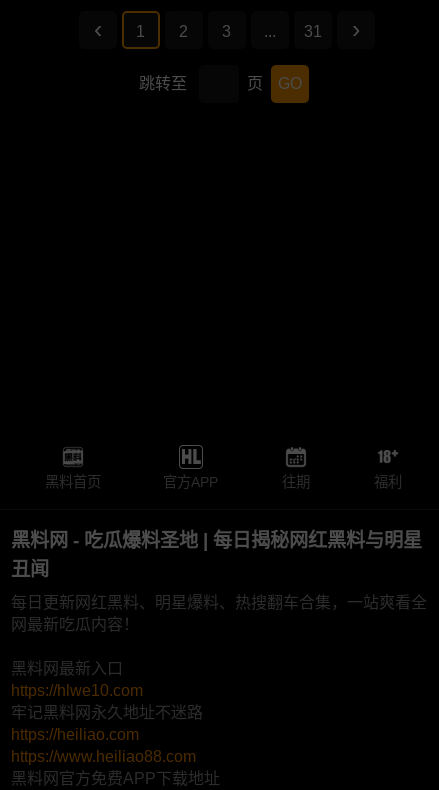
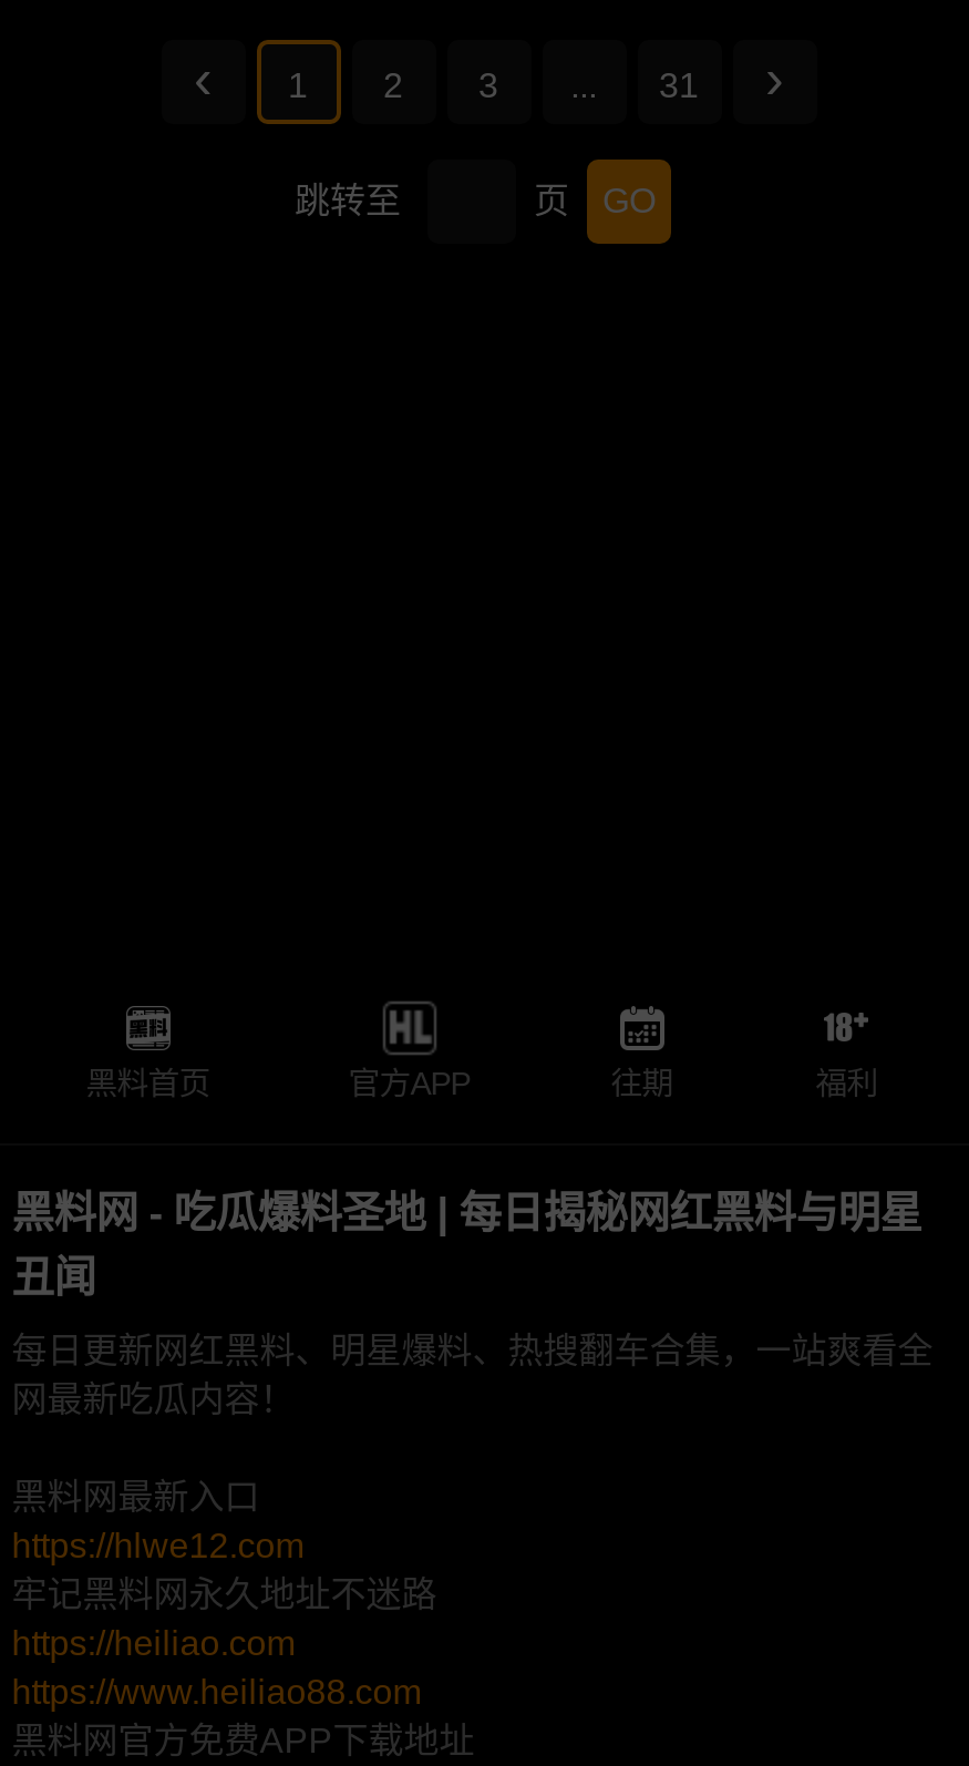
[11,682,143,699] https://hlwe10.com -> [12,1527,304,1565] https://hlwe12.com

